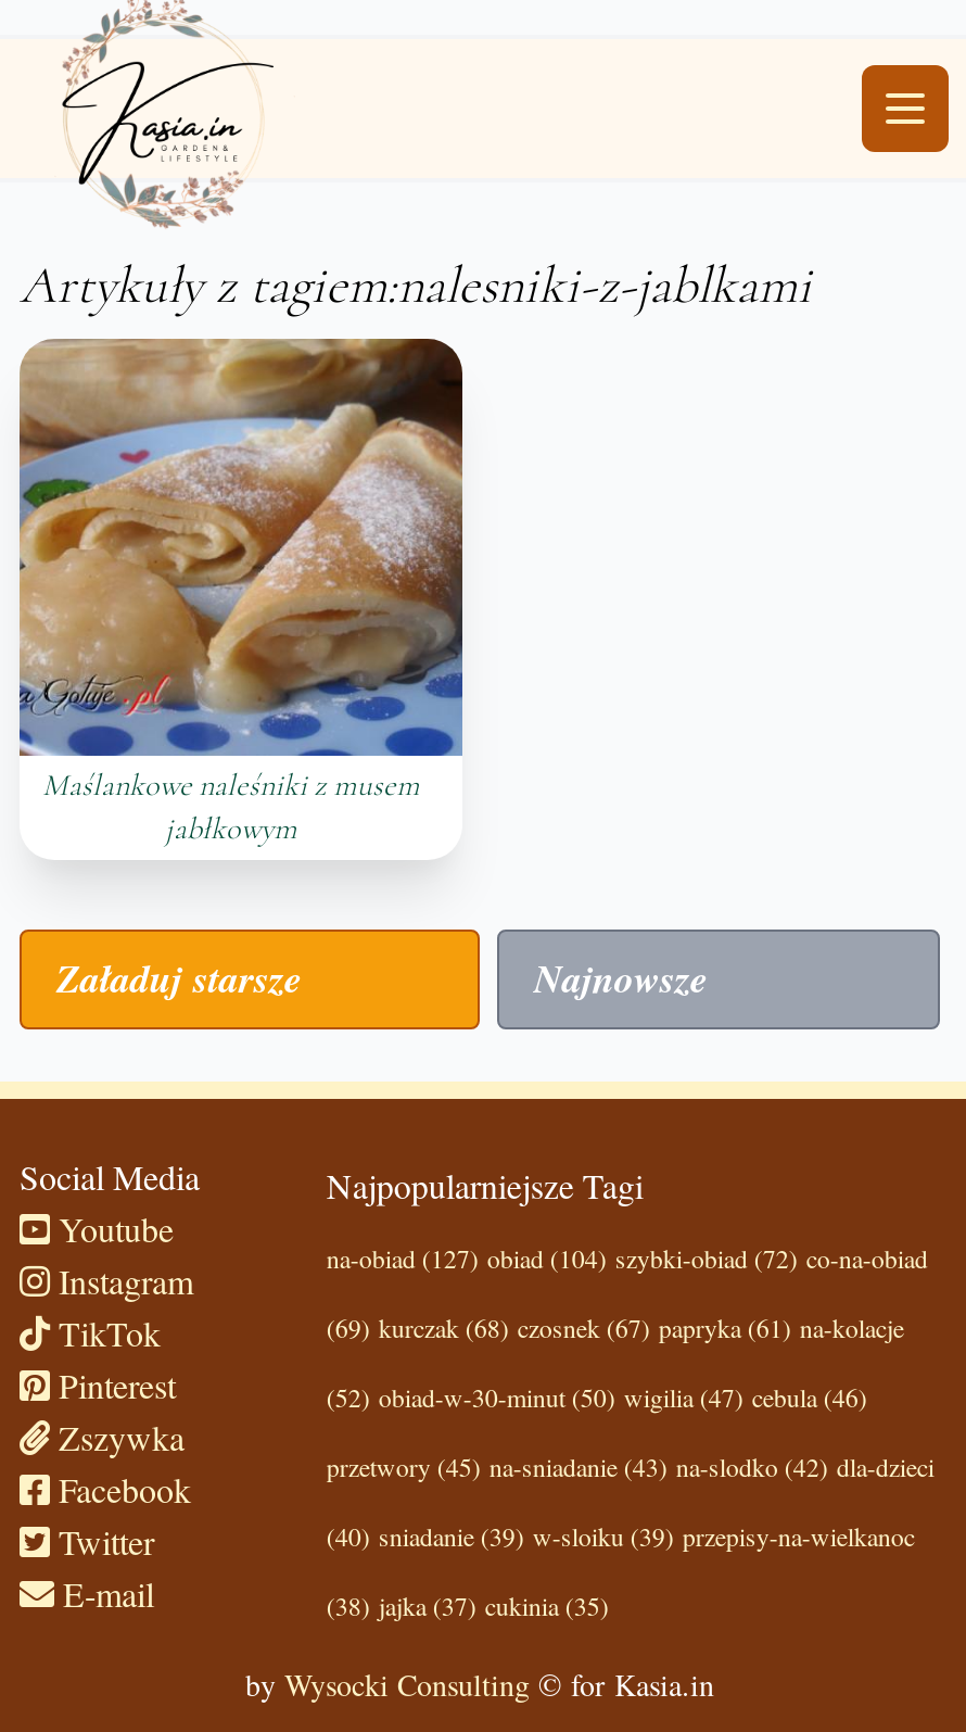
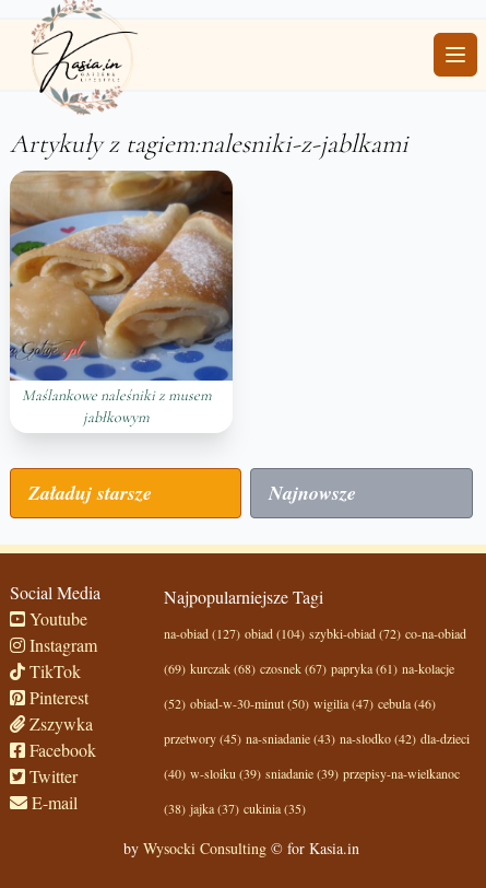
[326,1518,915,1553] (40) sniadanie (39) w-sloiku (39) przepisy-na-wielkanoc -> [164,764,460,782] (40) w-sloiku (39) sniadanie (39) przepisy-na-wielkanoc

